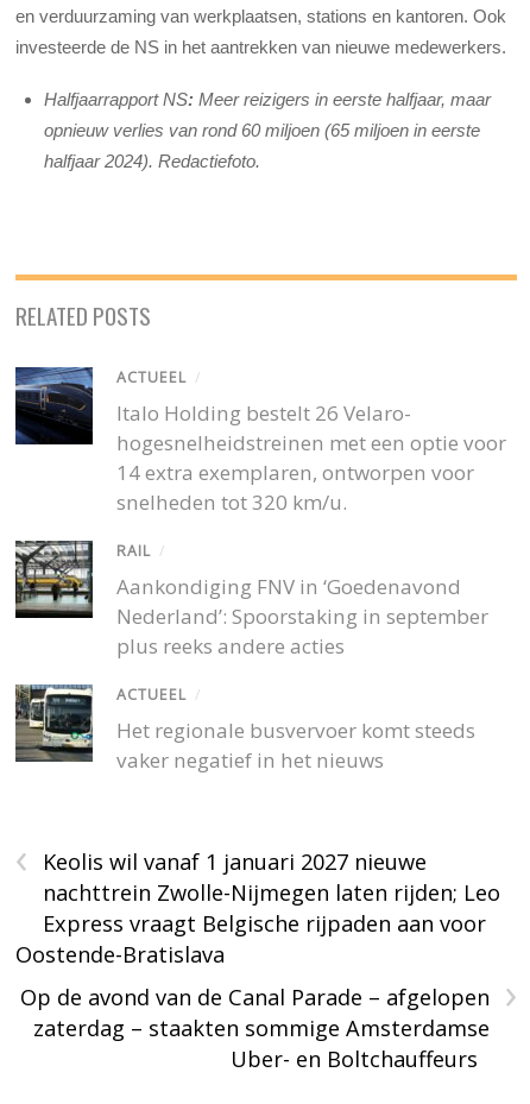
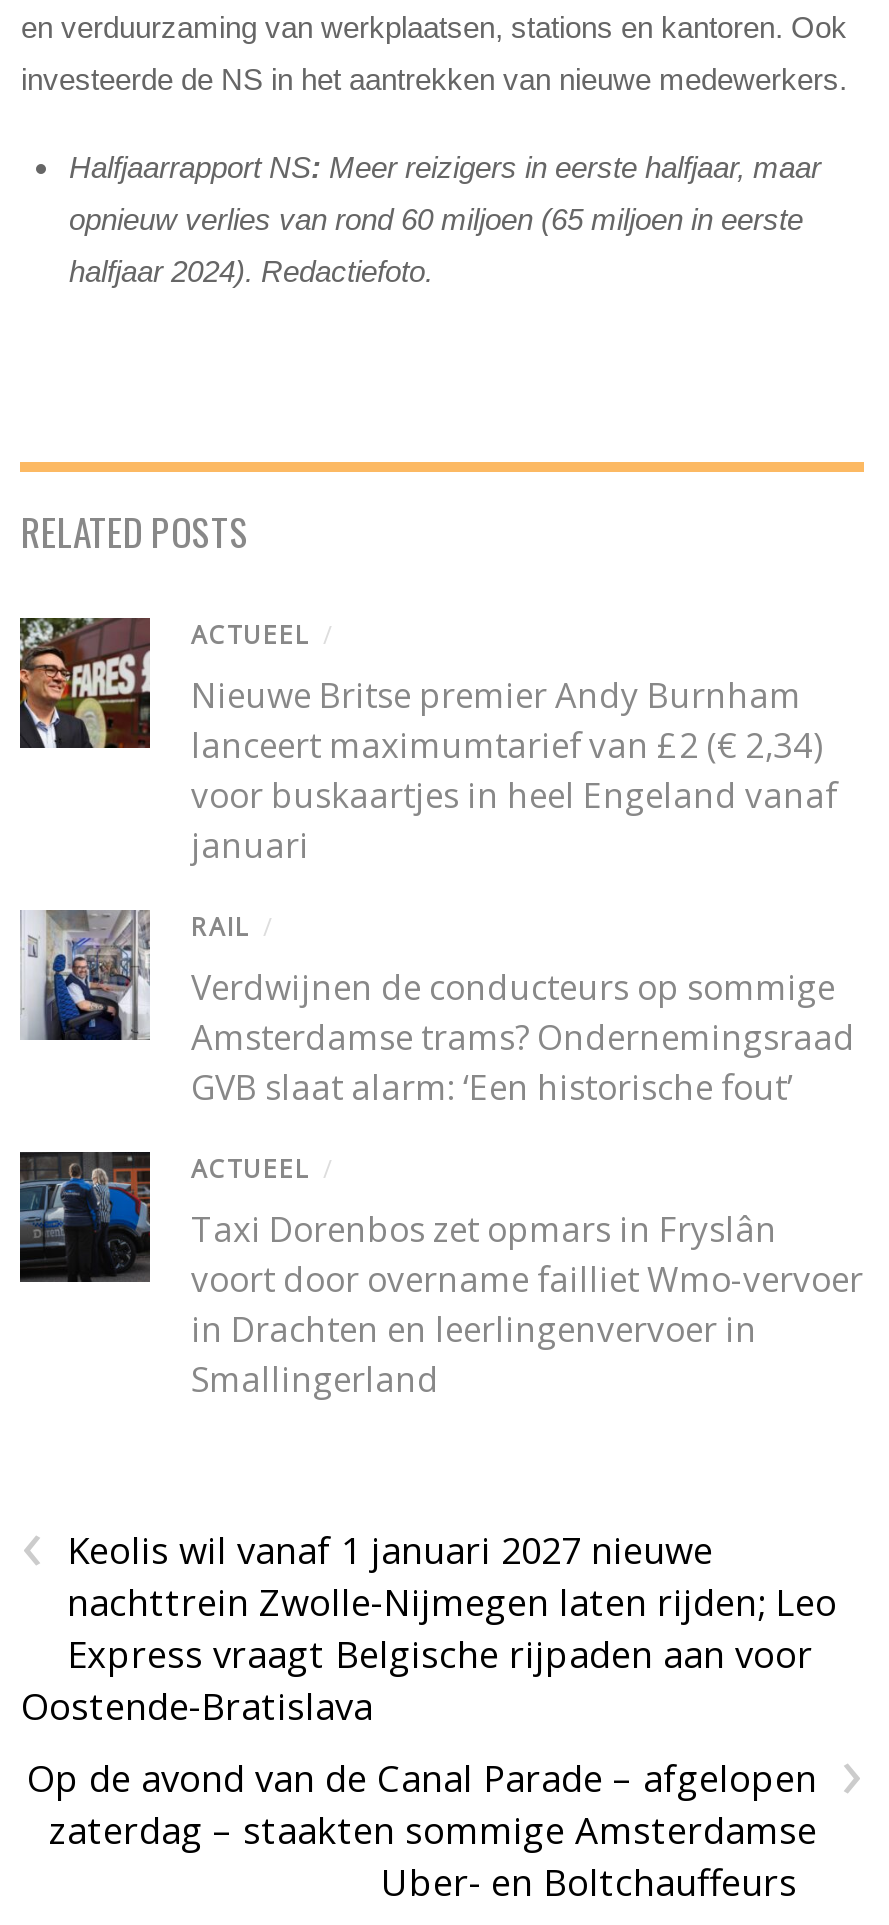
[14,366,507,516] [image] | Italo Holding bestelt 26 Velaro- | hogesnelheidstreinen met een optie voor | 14 extra exemplaren, ontworpen voor | snelheden tot 320 km/u. -> [18,616,837,868] [image] | Nieuwe Britse premier Andy Burnham | lanceert maximumtarief van £2 (€ 2,34) | voor buskaartjes in heel Engeland vanaf | januari
[14,540,489,660] [image] | Aankondiging FNV in ‘Goedenavond | Nederland’: Spoorstaking in september | plus reeks andere acties -> [20,910,855,1110] [image] | Verdwijnen de conducteurs op sommige | Amsterdamse trams? Ondernemingsraad | GVB slaat alarm: ‘Een historische fout’
[15,683,476,774] [image] | Het regionale busvervoer komt steeds | vaker negatief in het nieuws -> [18,1150,863,1403] [image] | Taxi Dorenbos zet opmars in Fryslân | voort door overname failliet Wmo-vervoer | in Drachten en leerlingenvervoer in | Smallingerland

